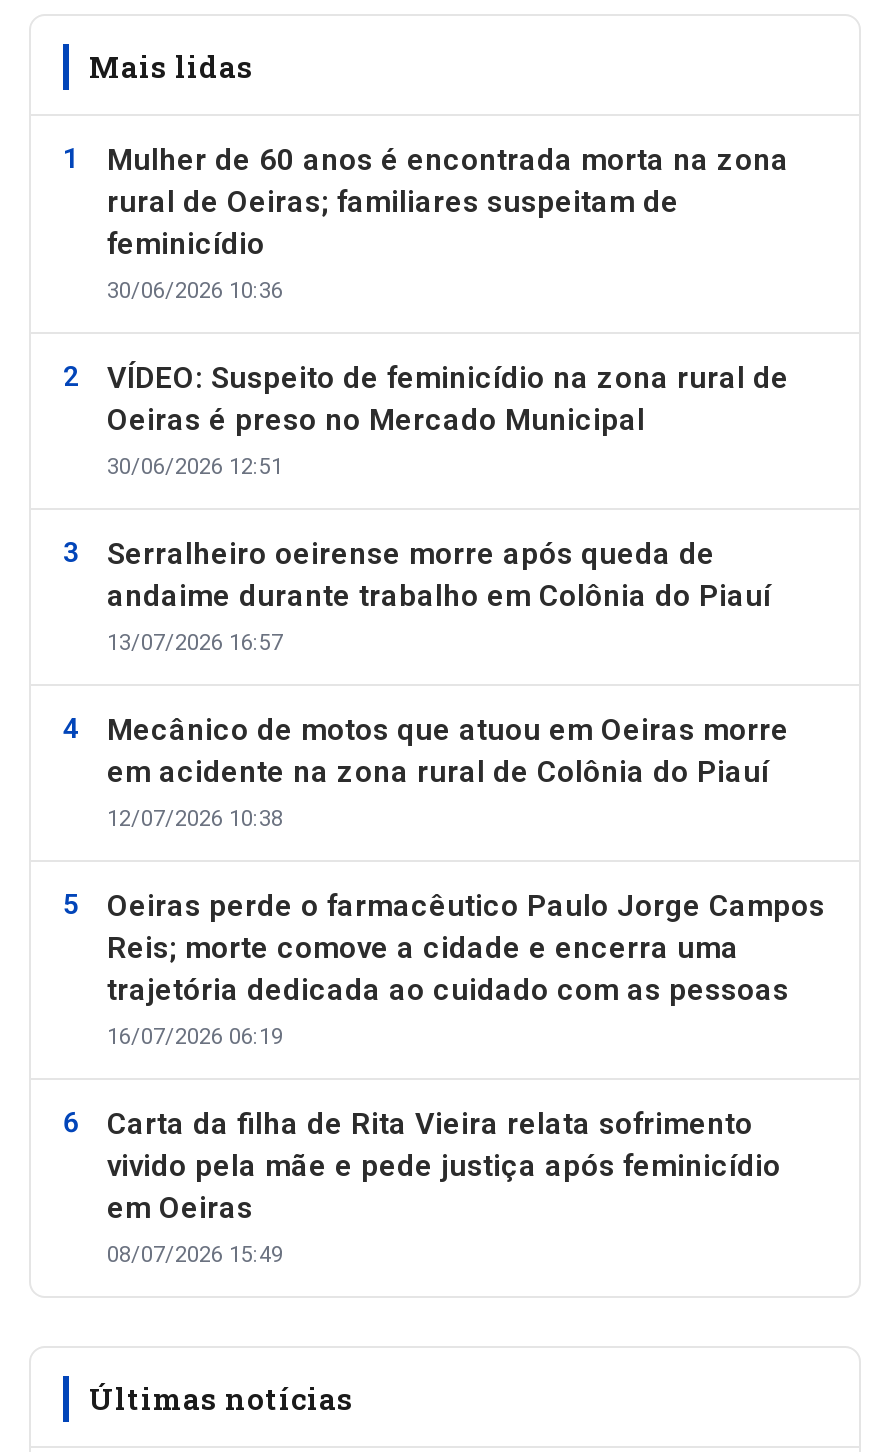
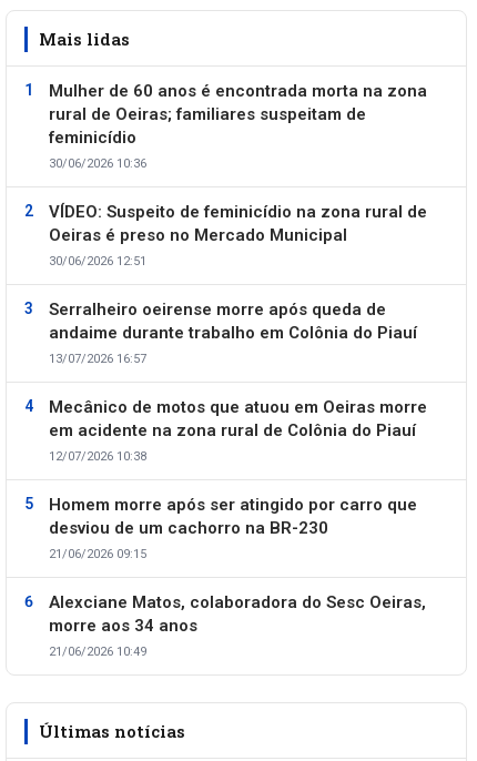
[107,888,825,1050] Oeiras perde o farmacêutico Paulo Jorge Campos | Reis; morte comove a cidade e encerra uma | trajetória dedicada ao cuidado com as pessoas | 16/07/2026 06:19 -> [49,495,417,561] Homem morre após ser atingido por carro que | desviou de um cachorro na BR-230 | 21/06/2026 09:15
[107,1106,781,1268] Carta da filha de Rita Vieira relata sofrimento | vivido pela mãe e pede justiça após feminicídio | em Oeiras | 08/07/2026 15:49 -> [49,592,426,659] Alexciane Matos, colaboradora do Sesc Oeiras, | morre aos 34 anos | 21/06/2026 10:49

